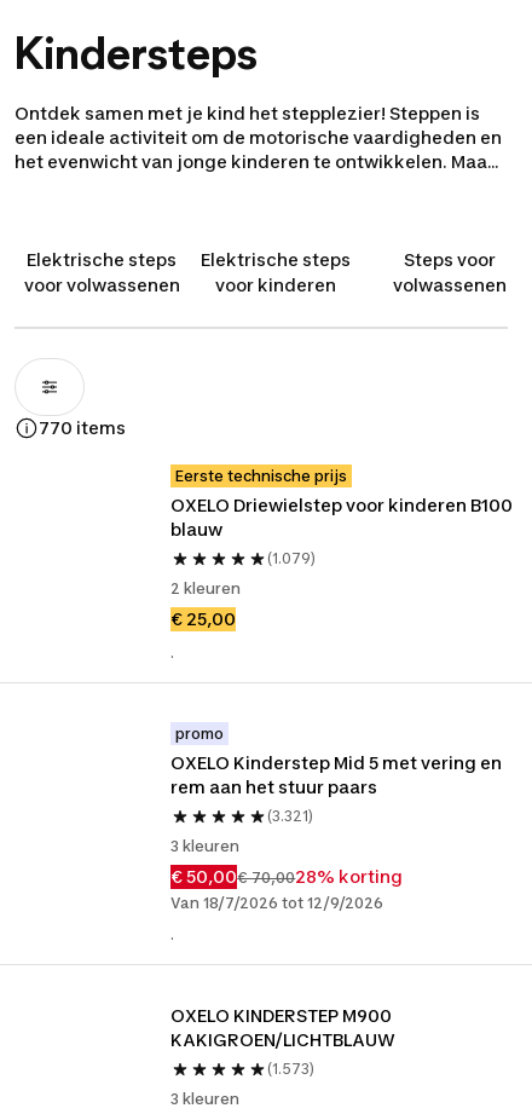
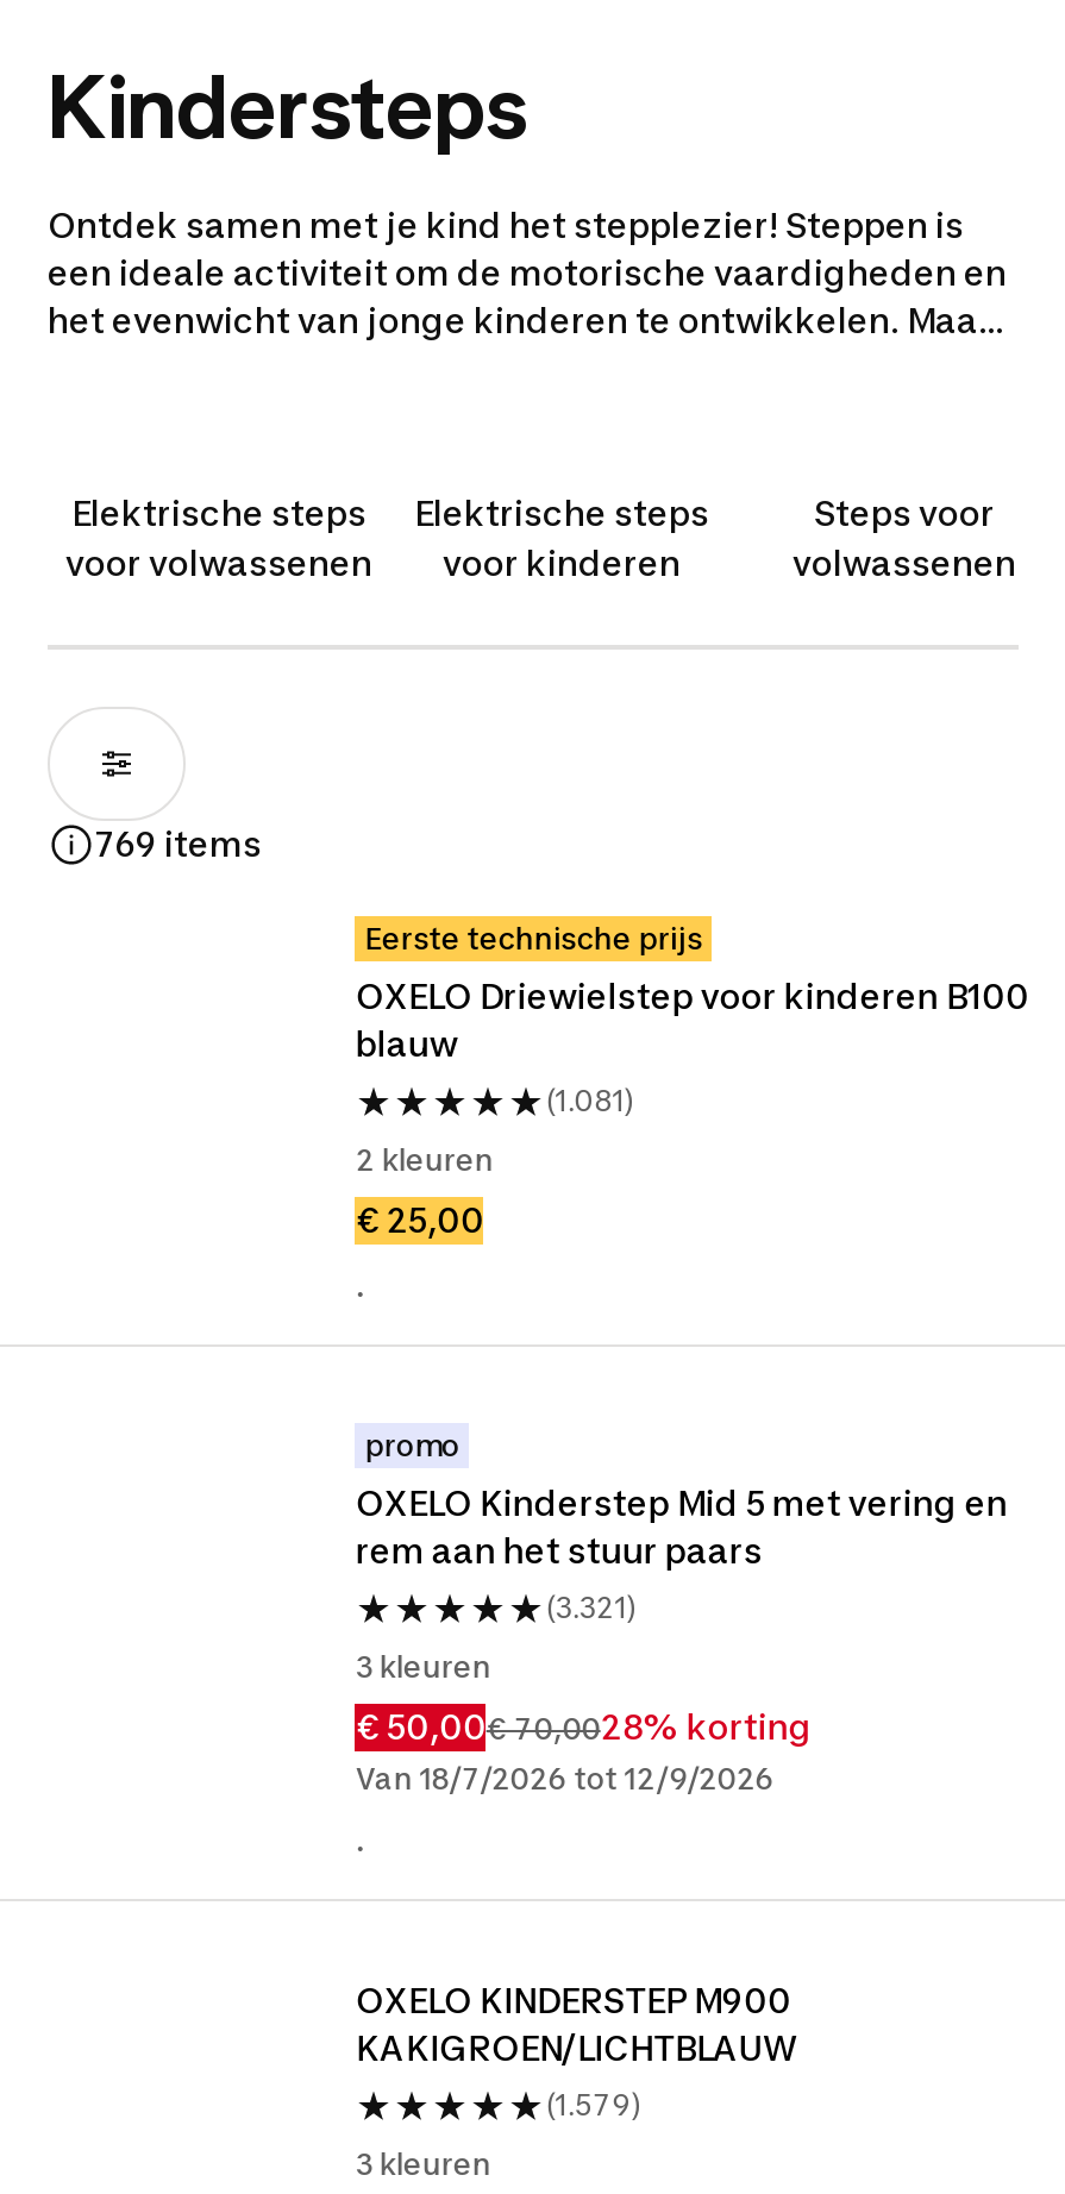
[39,417,126,438] 770 items -> [95,823,262,864] 769 items
[268,549,316,567] (1.079) -> [546,1083,634,1118] (1.081)
[268,1060,315,1078] (1.573) -> [546,2087,641,2123] (1.579)

